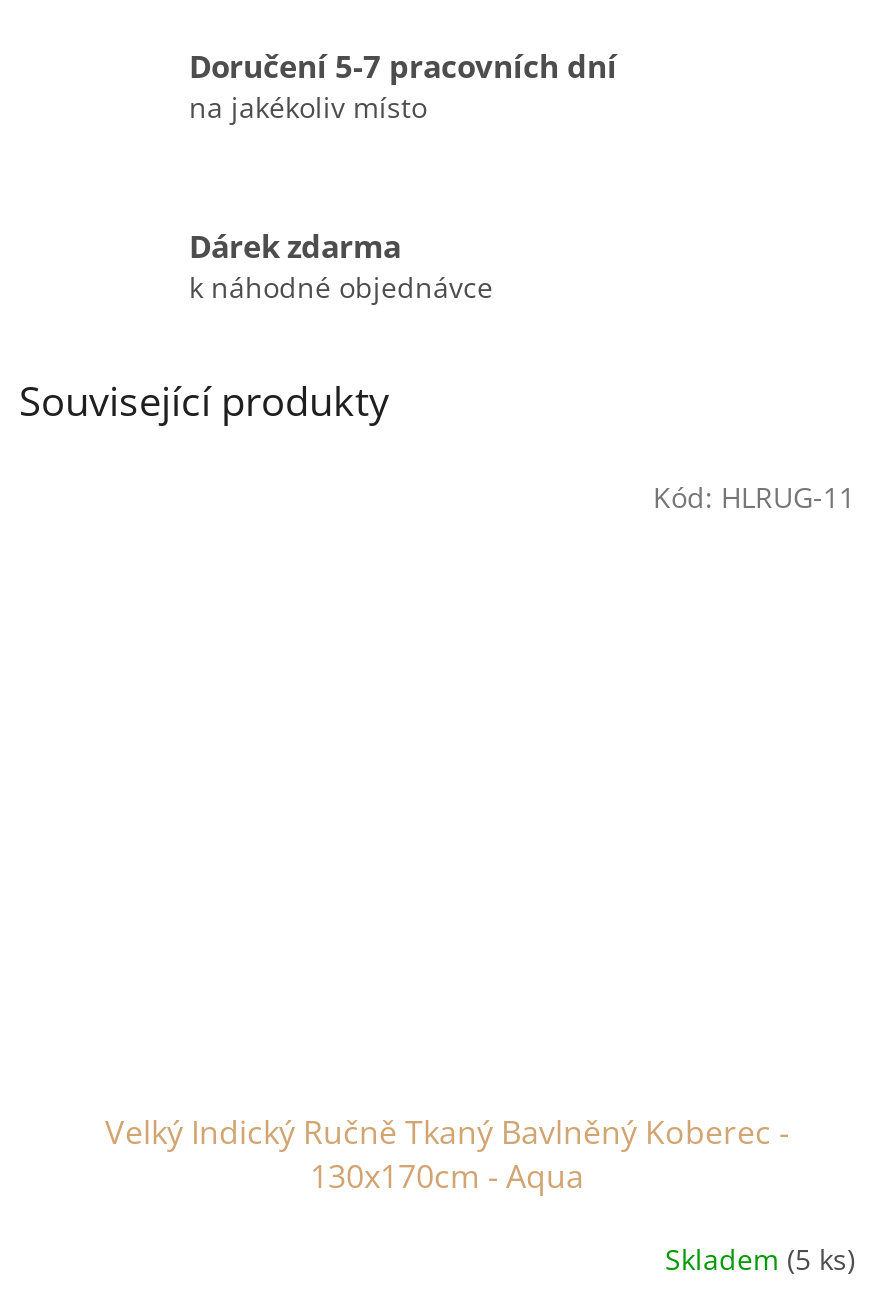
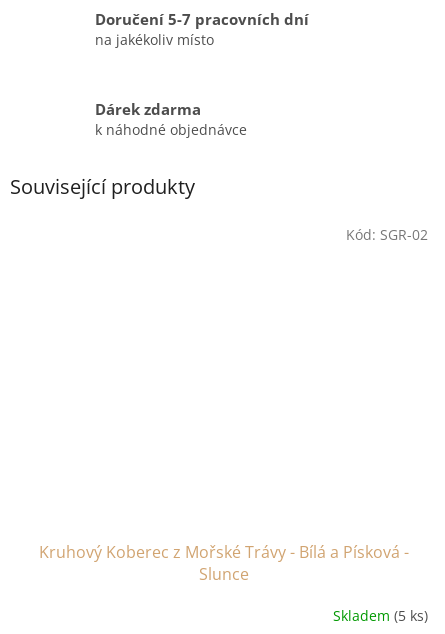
[653,477,855,515] Kód: HLRUG-11 -> [346,225,428,244] Kód: SGR-02
[105,1111,789,1199] Velký Indický Ručně Tkaný Bavlněný Koberec - | 130x170cm - Aqua -> [39,541,409,585] Kruhový Koberec z Mořské Trávy - Bílá a Písková - | Slunce

